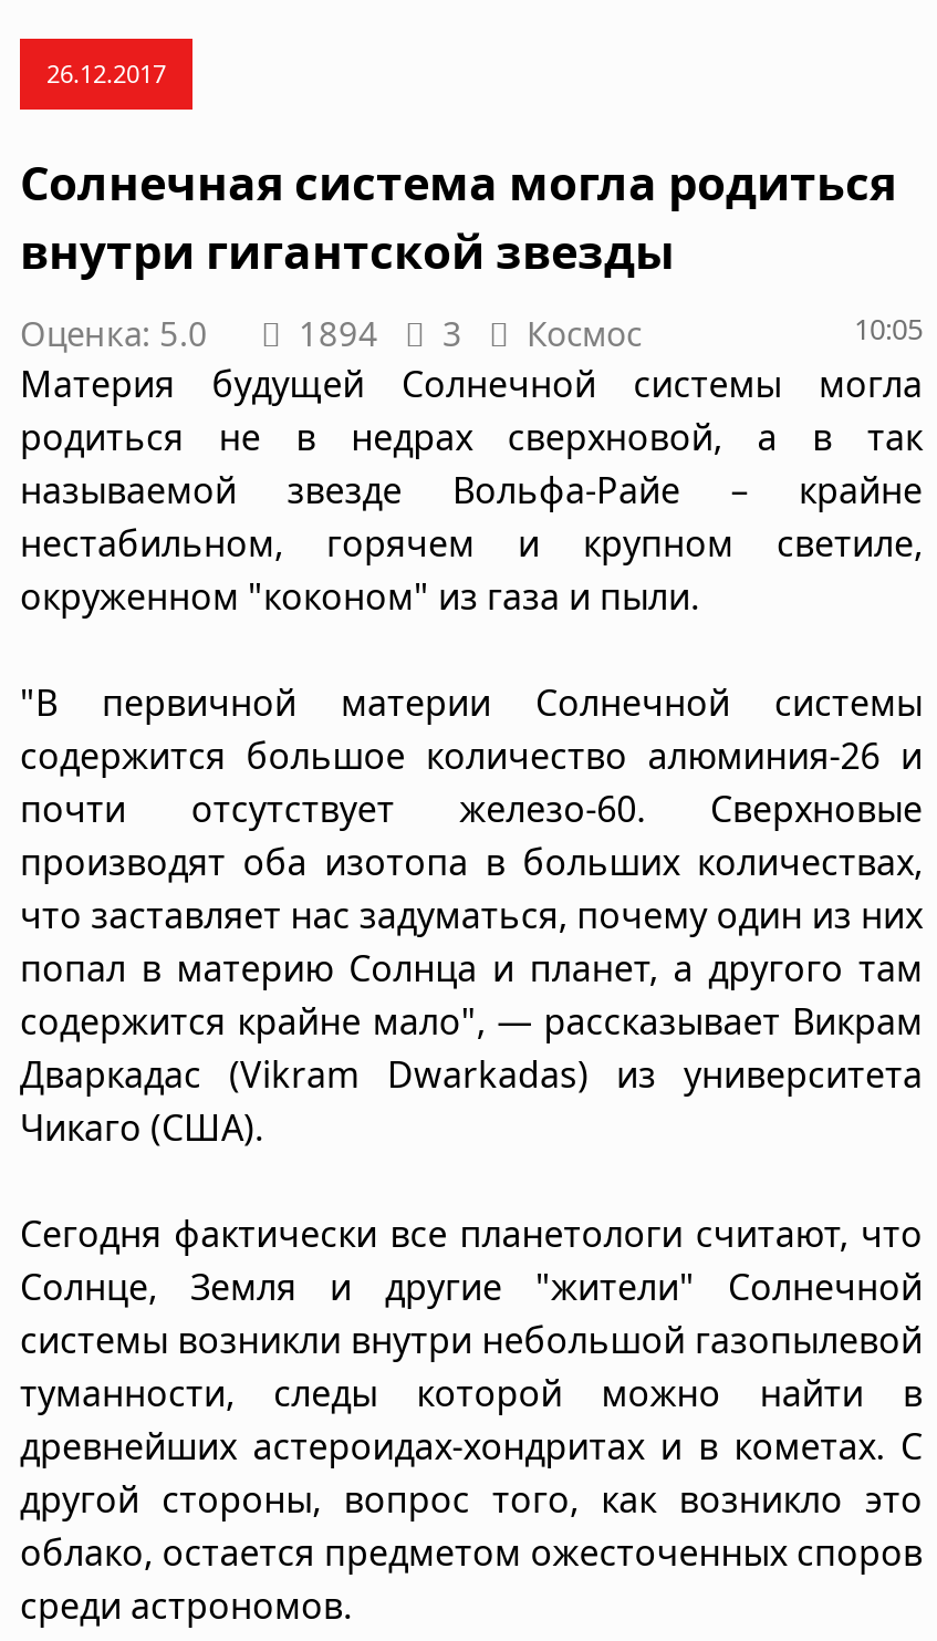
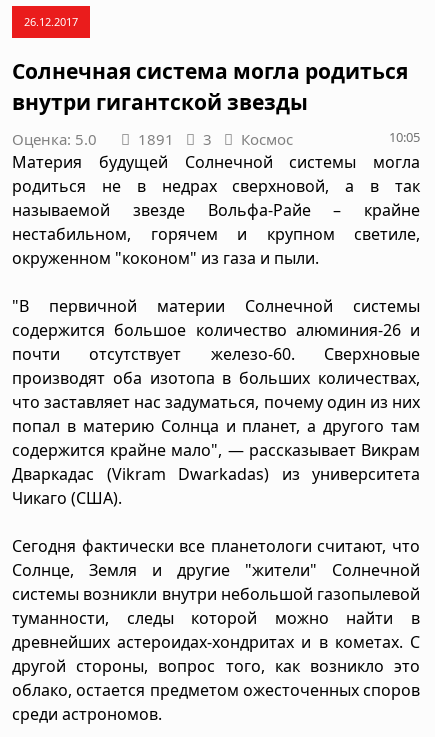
[20,311,642,355] Оценка: 5.0 1894 3 Космос -> [12,129,293,149] Оценка: 5.0 1891 3 Космос

